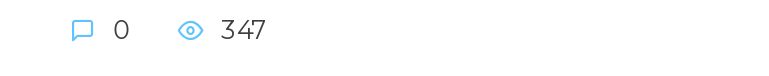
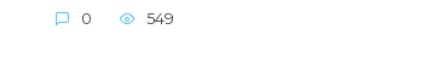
[221,15,265,45] 347 -> [146,10,174,28] 549

